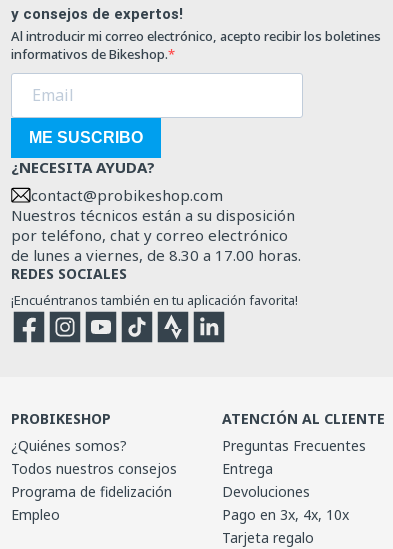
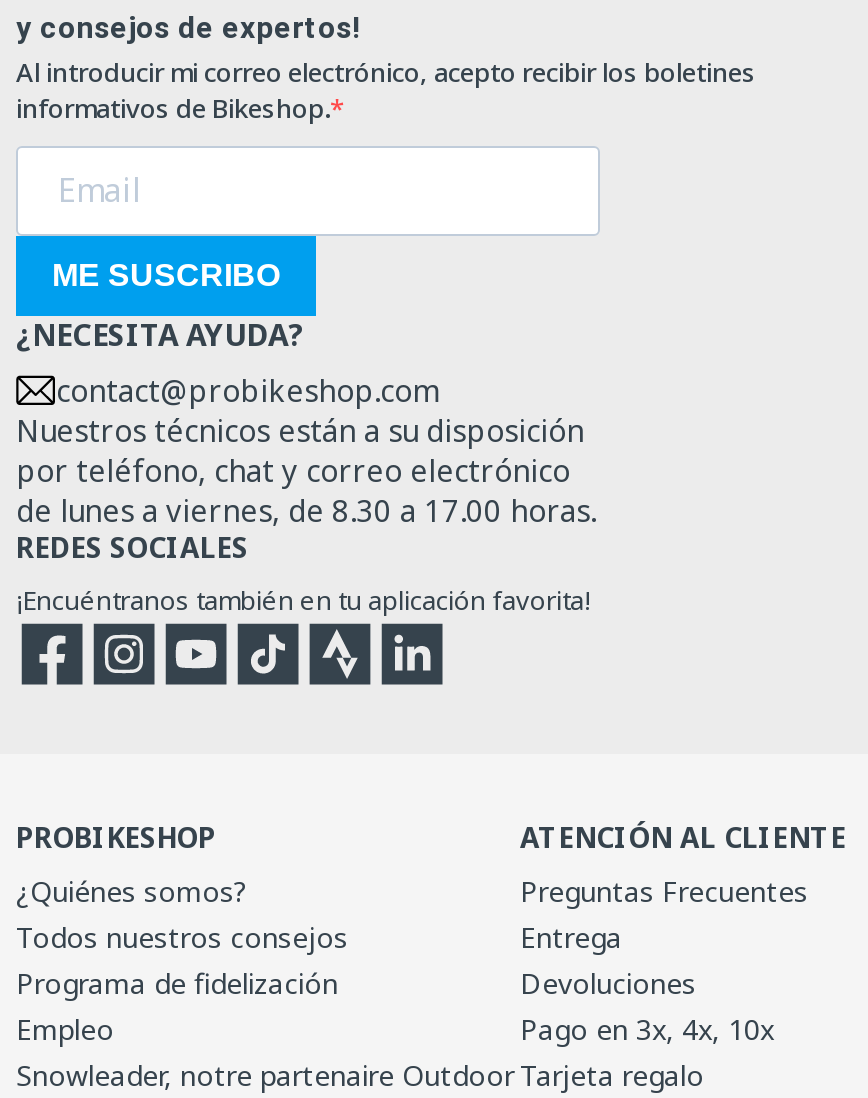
none -> [16,1056,514,1094] Snowleader, notre partenaire Outdoor

